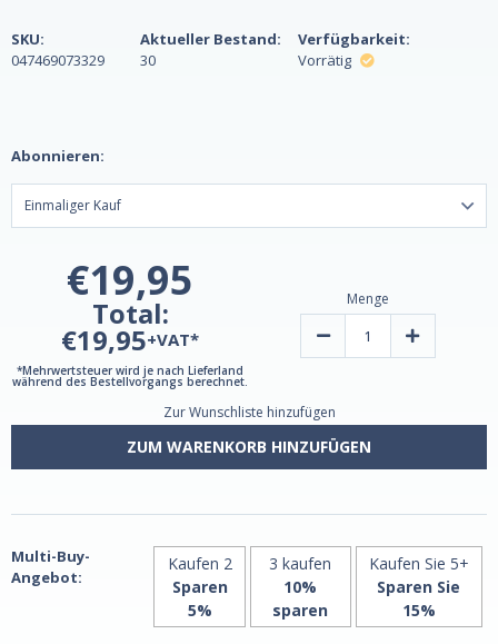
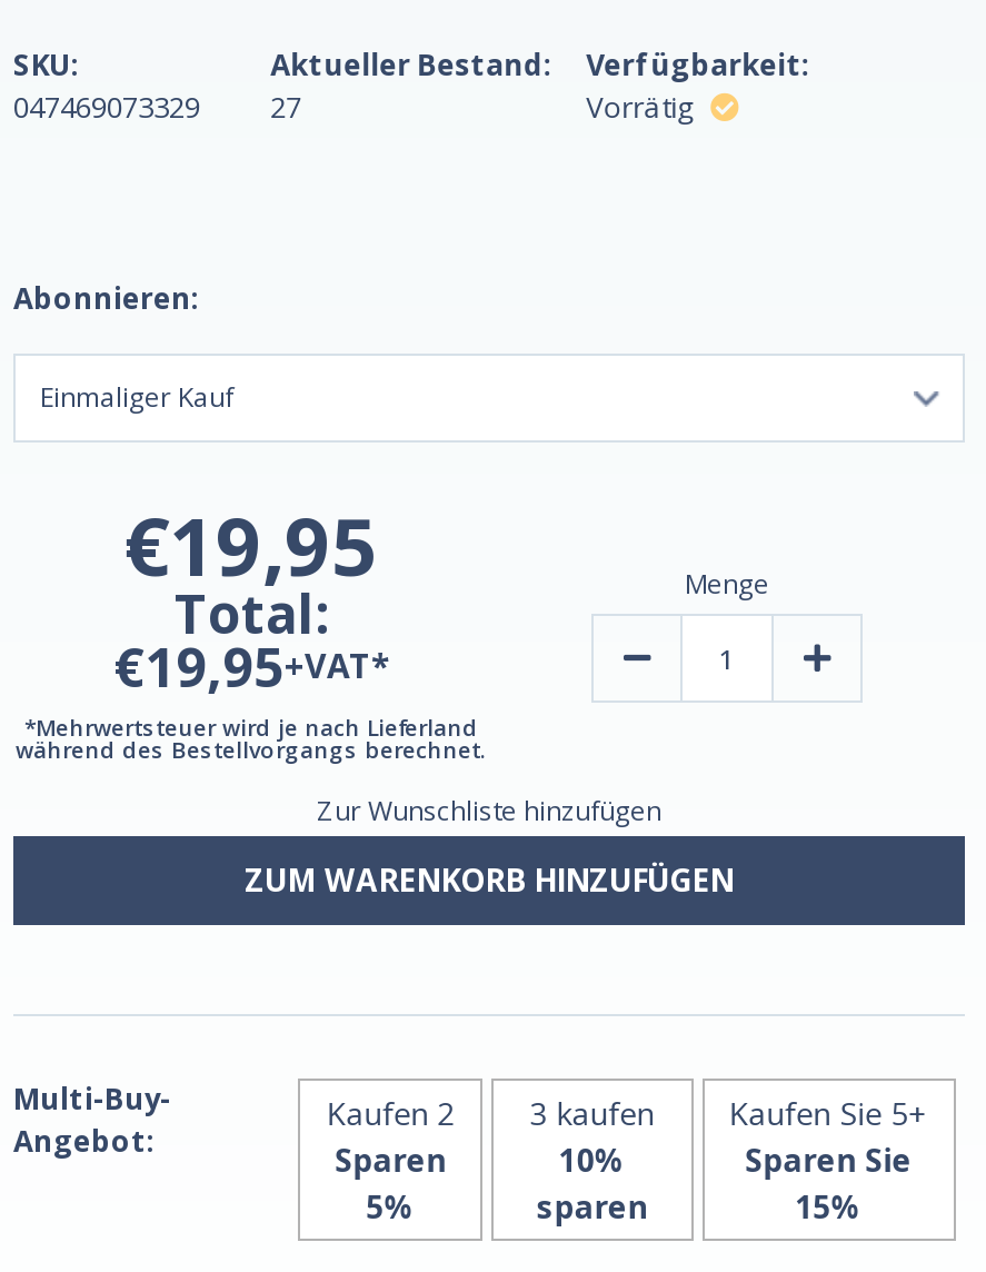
[11,50,155,70] 047469073329 30 -> [13,87,301,127] 047469073329 27

